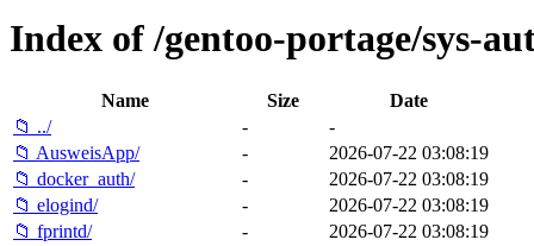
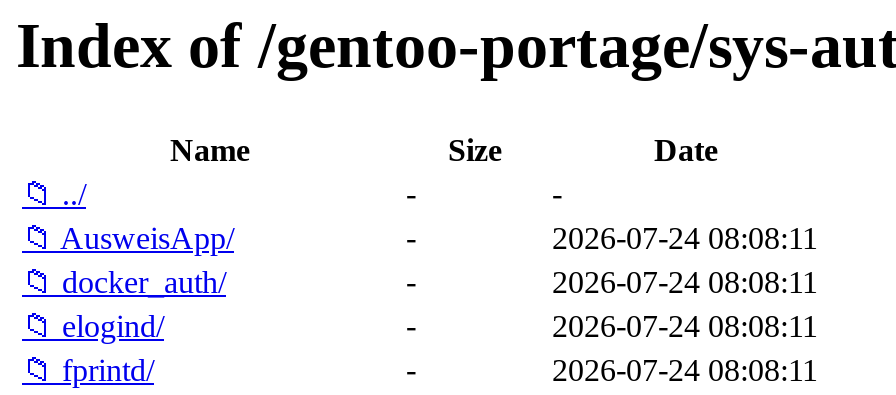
[329,142,489,163] 2026-07-22 03:08:19 -> [552,221,818,255] 2026-07-24 08:08:11
[329,169,489,189] 2026-07-22 03:08:19 -> [552,265,818,299] 2026-07-24 08:08:11
[329,195,489,215] 2026-07-22 03:08:19 -> [552,309,818,343] 2026-07-24 08:08:11
[329,221,489,241] 2026-07-22 03:08:19 -> [552,353,818,387] 2026-07-24 08:08:11

